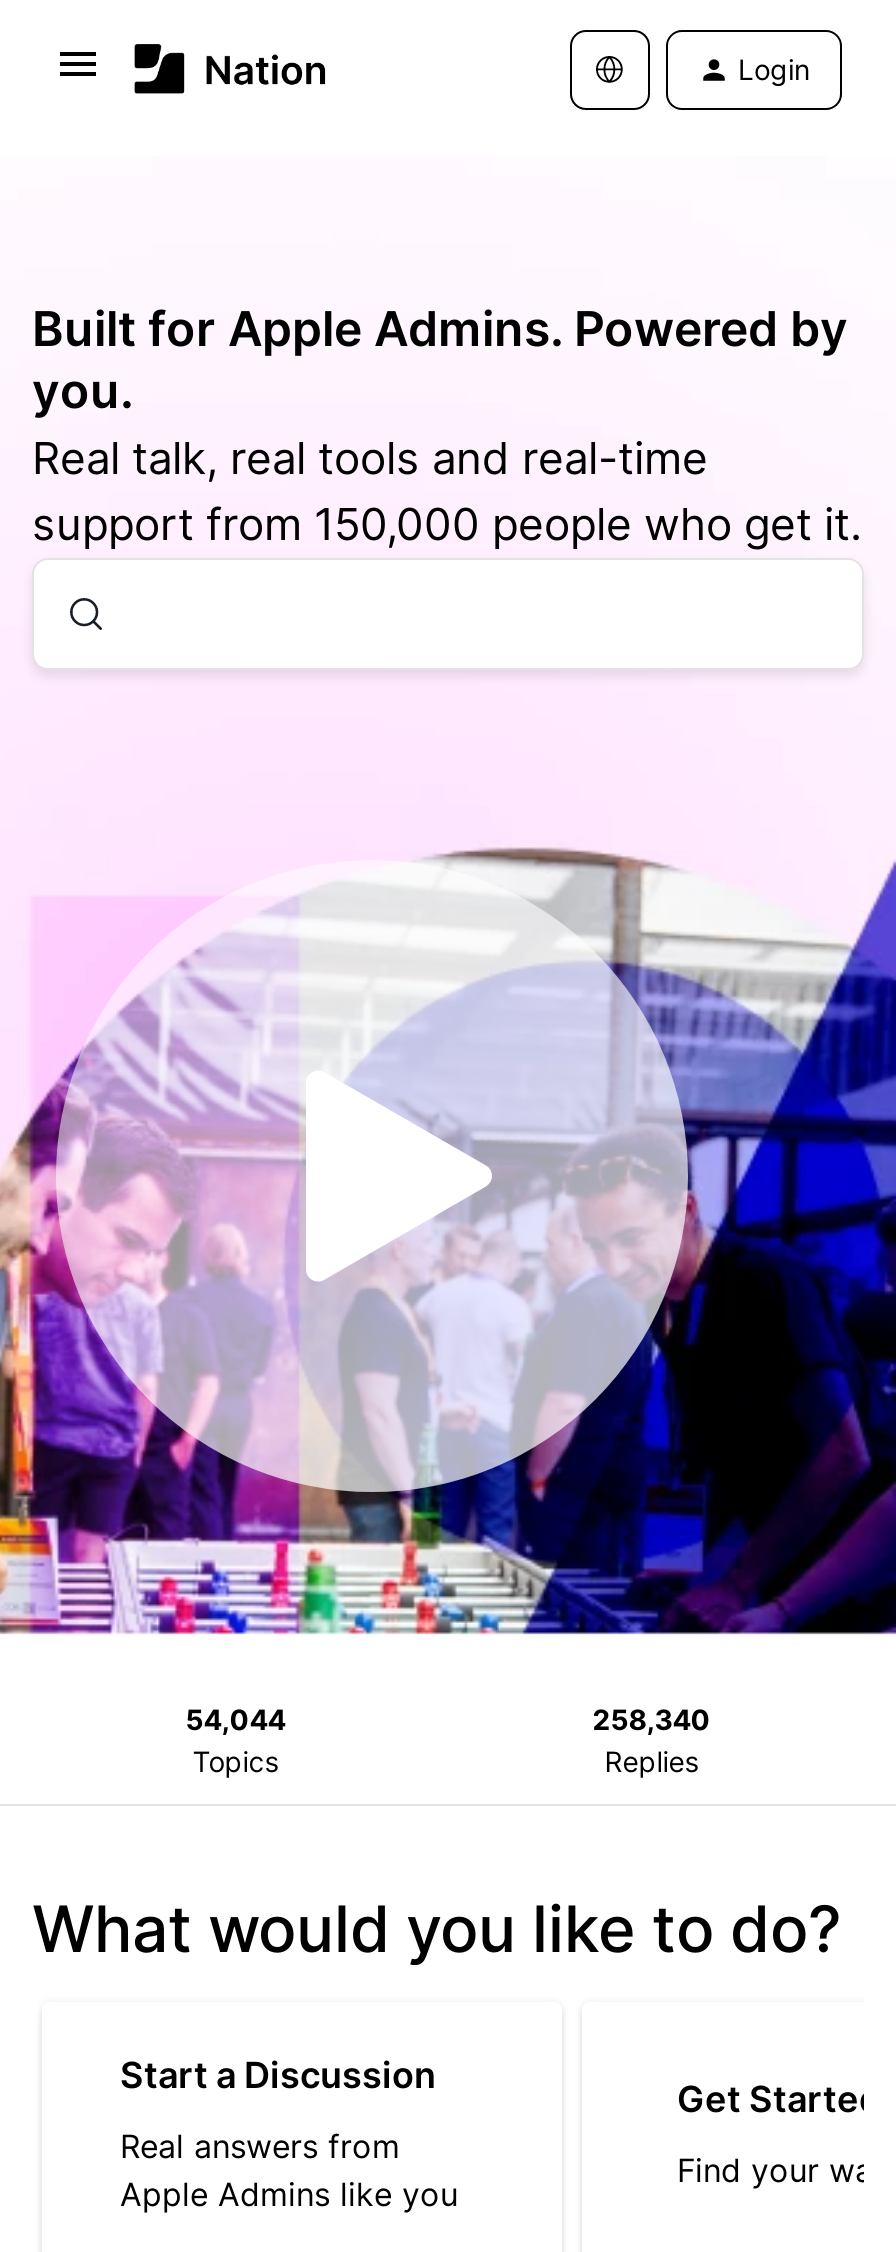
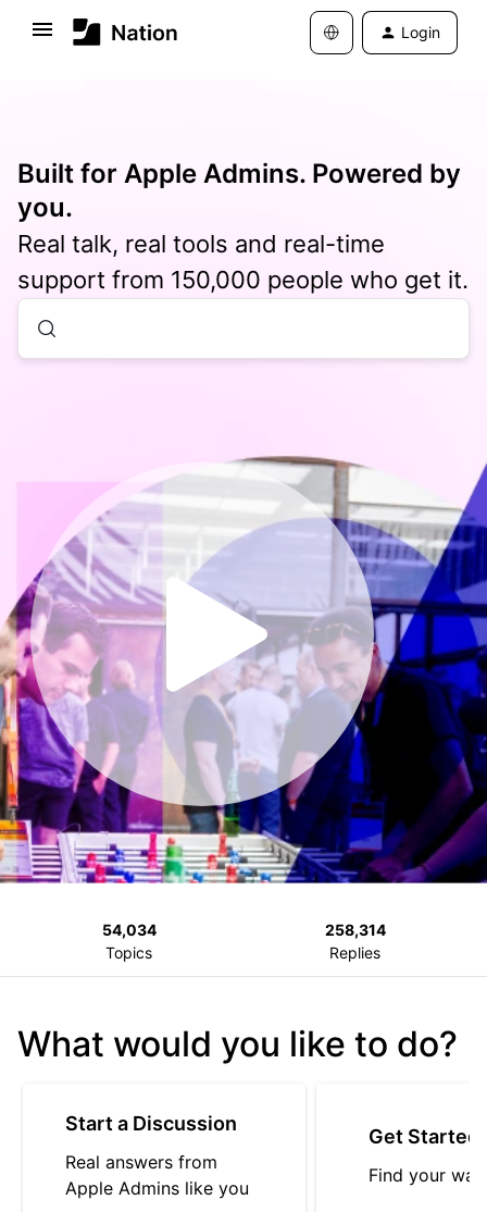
[186,1702,286,1736] 54,044 -> [102,921,156,939] 54,034
[592,1702,710,1736] 258,340 -> [324,921,385,939] 258,314

